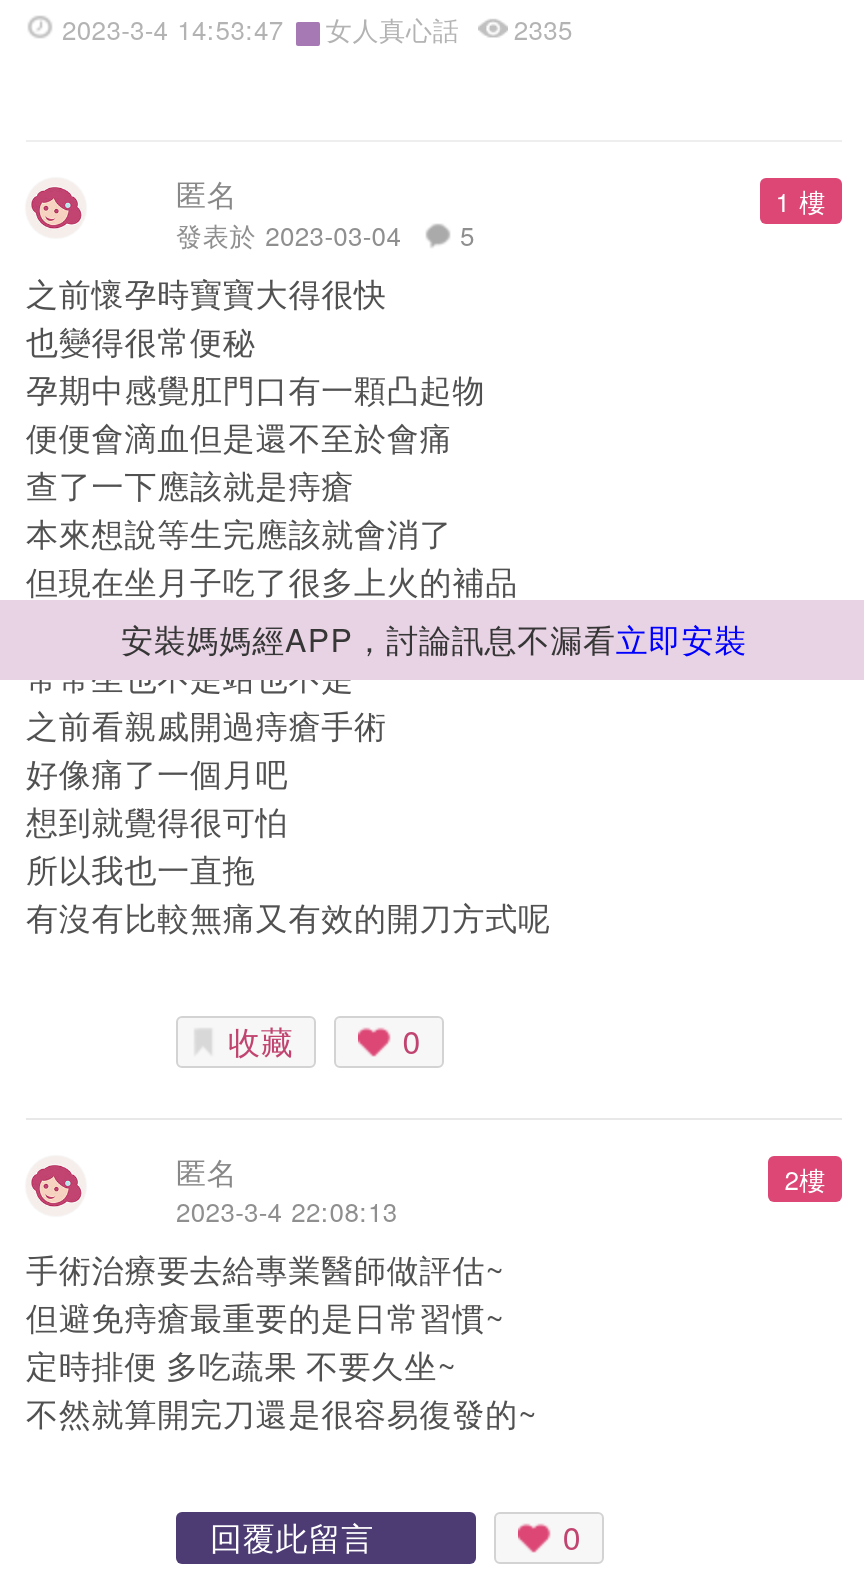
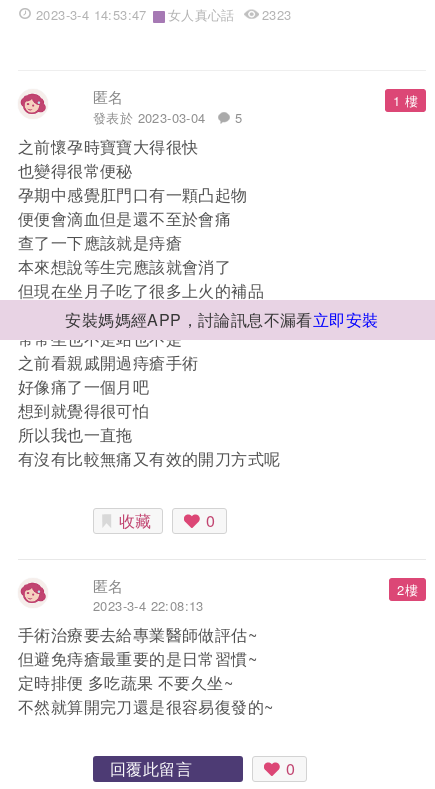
[62,10,573,48] 2023-3-4 14:53:47 女人真心話 2335 -> [36,5,291,24] 2023-3-4 14:53:47 女人真心話 2323

